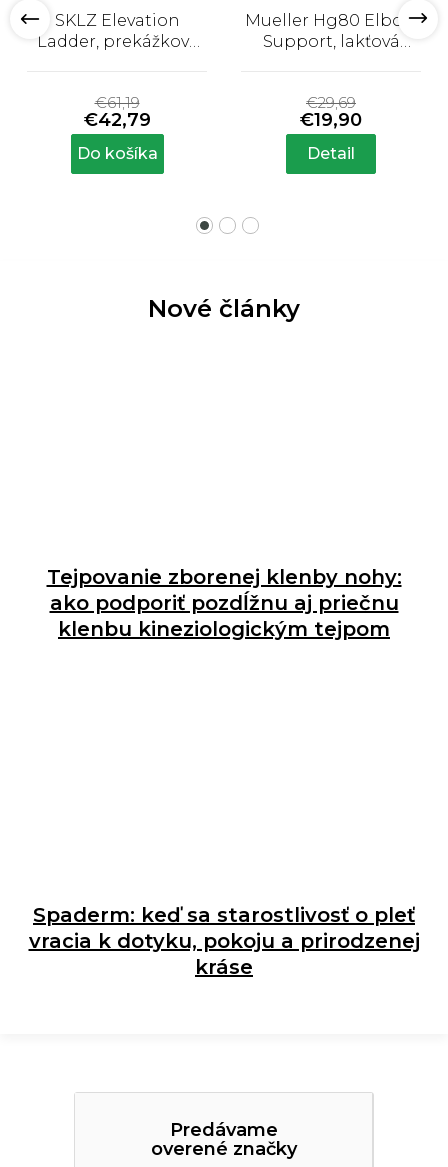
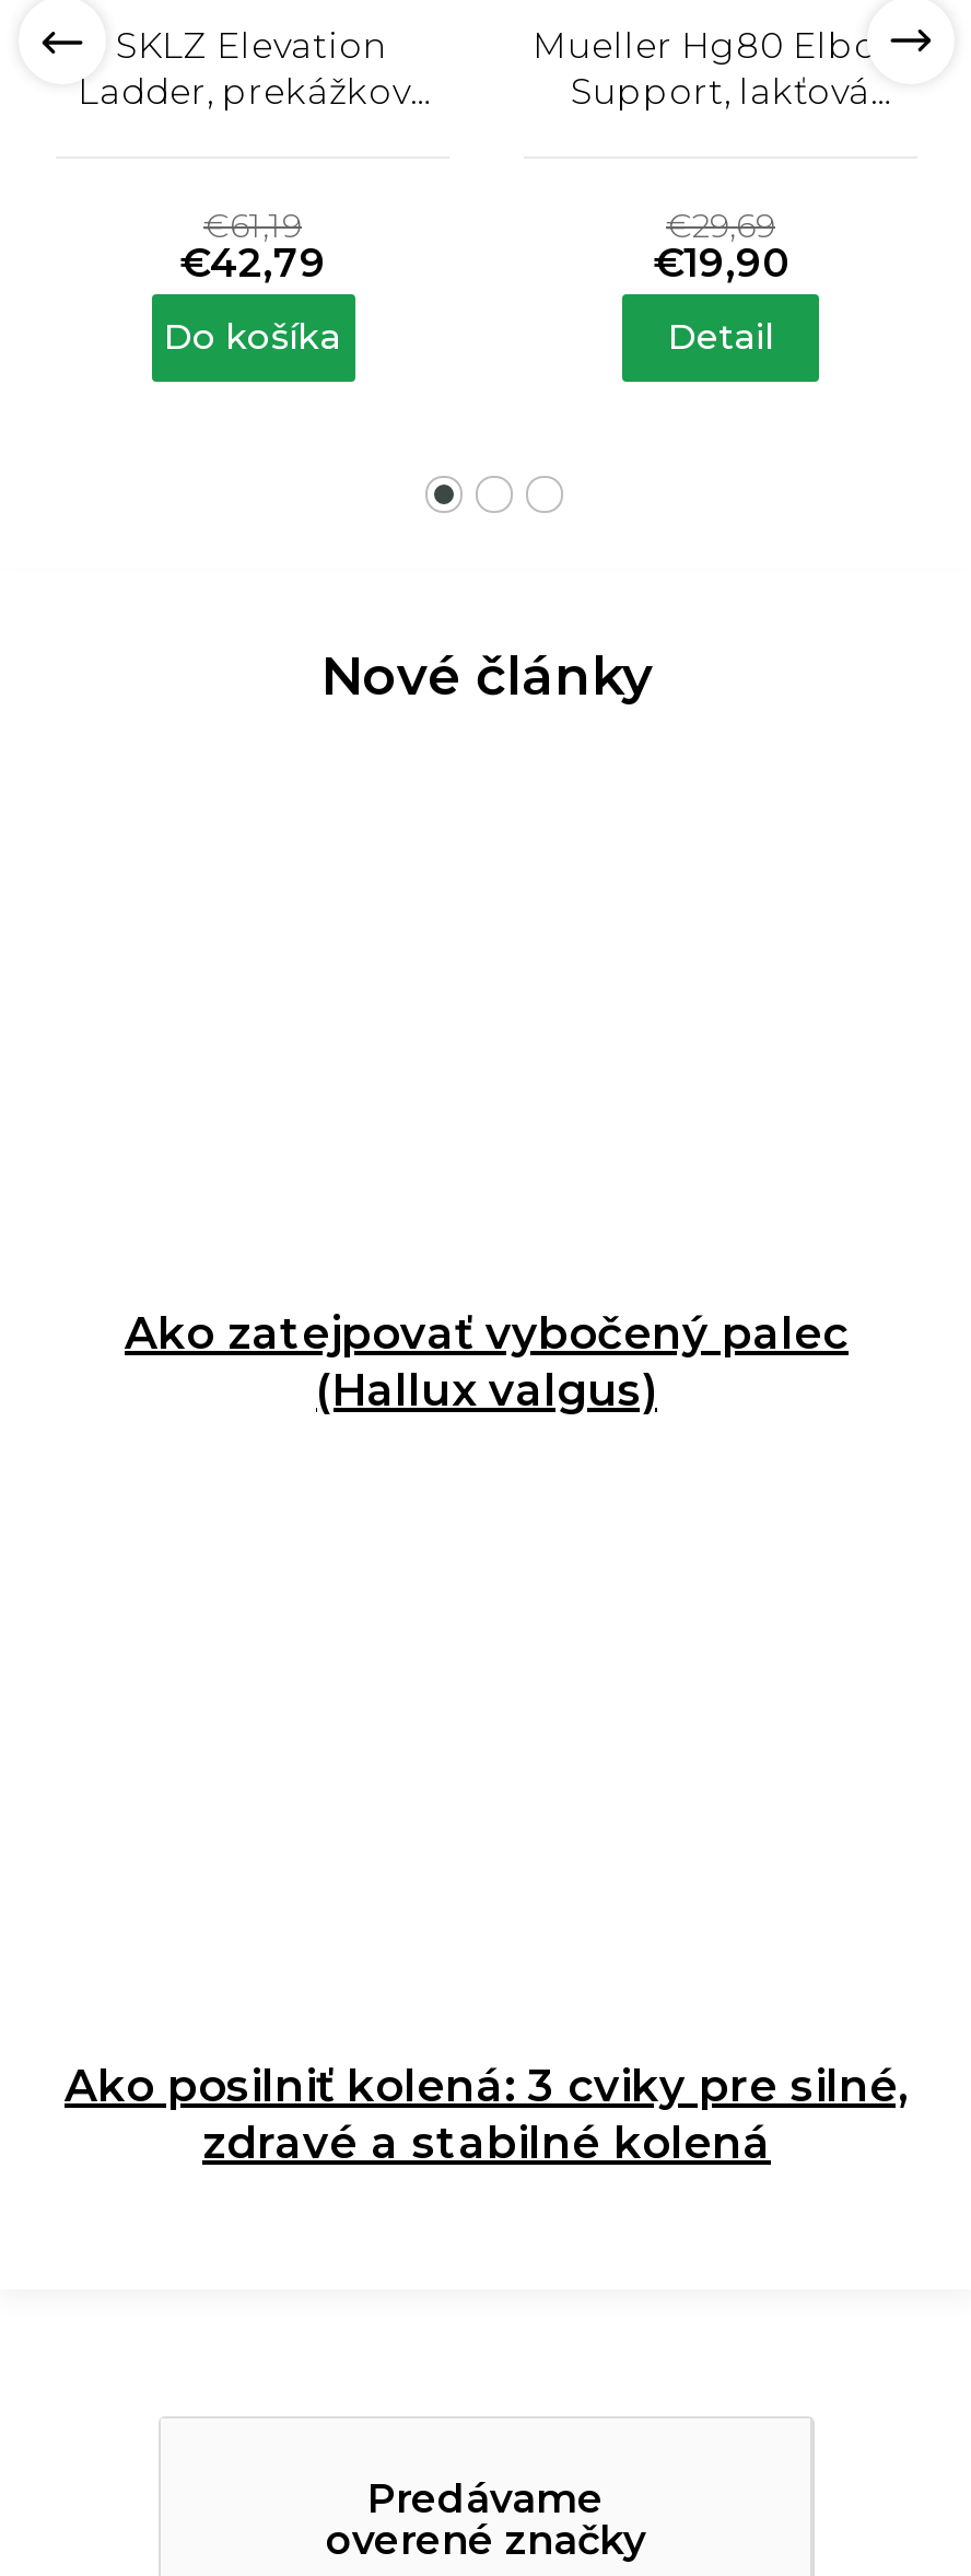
[46,565,401,641] Tejpovanie zborenej klenby nohy: | ako podporiť pozdĺžnu aj priečnu | klenbu kineziologickým tejpom -> [125,1306,849,1415] Ako zatejpovať vybočený palec | (Hallux valgus)
[28,903,419,979] Spaderm: keď sa starostlivosť o pleť | vracia k dotyku, pokoju a prirodzenej | kráse -> [65,2060,909,2170] Ako posilniť kolená: 3 cviky pre silné, | zdravé a stabilné kolená

